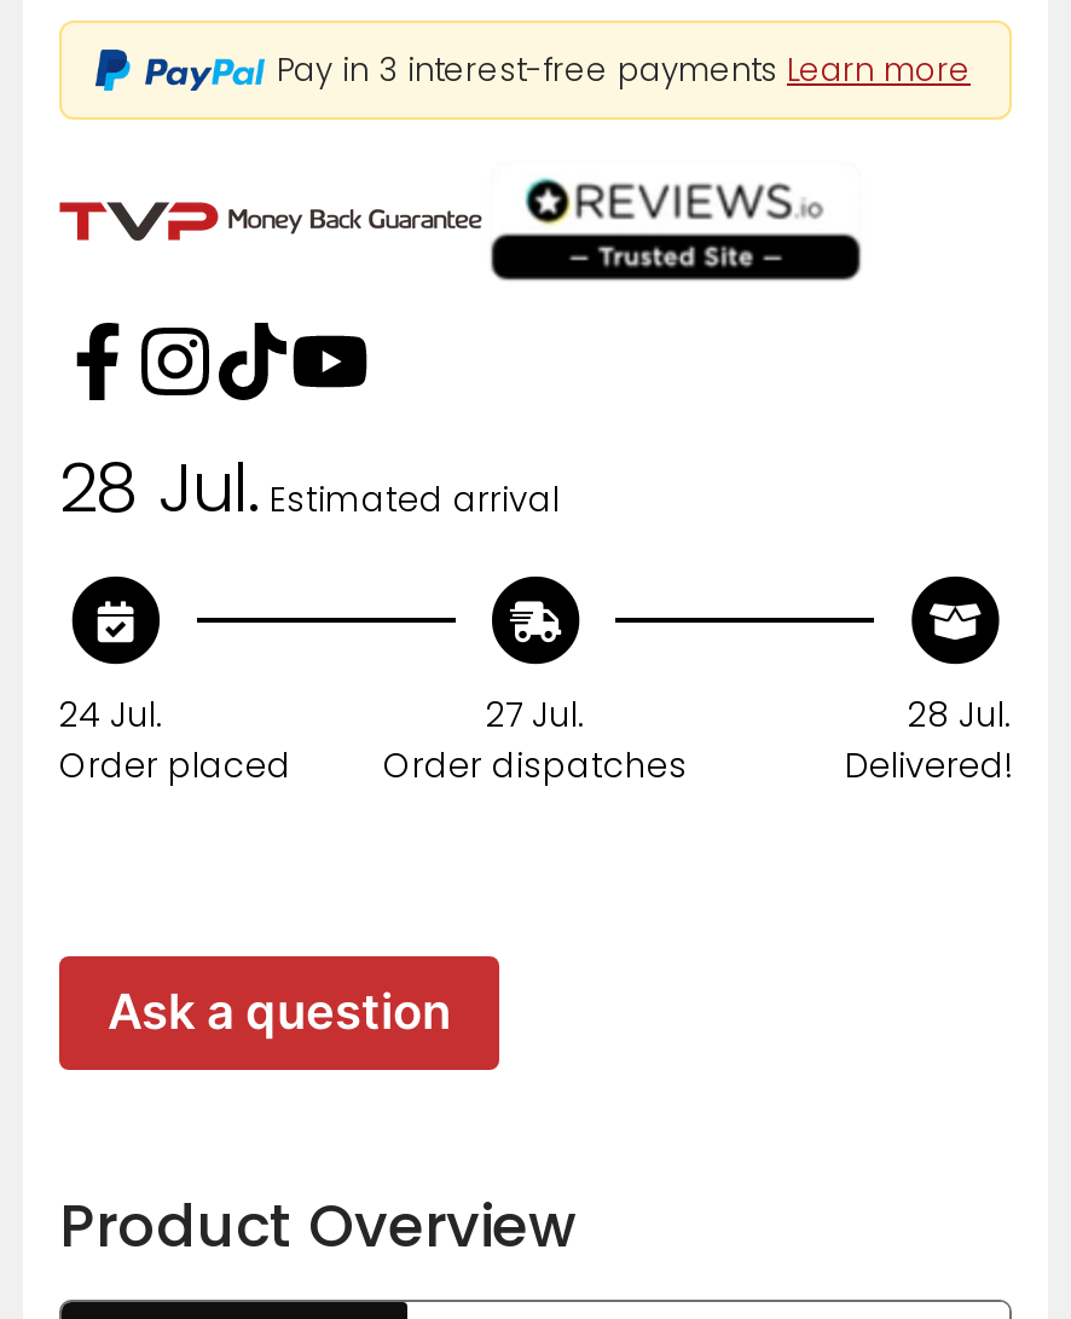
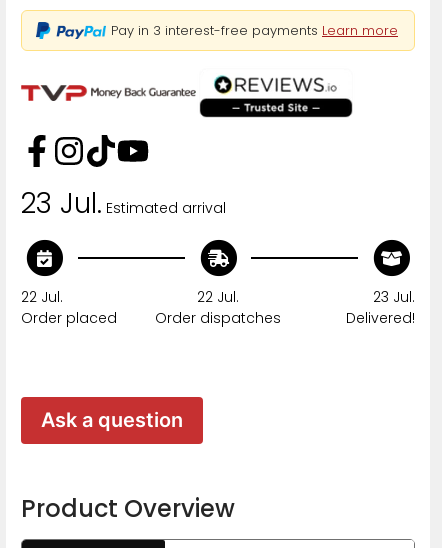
[59,442,560,536] 28 Jul.Estimated arrival -> [21,184,226,223] 23 Jul.Estimated arrival
[59,691,163,740] 24 Jul. -> [21,287,63,307] 22 Jul.
[486,691,585,740] 27 Jul. -> [197,287,239,307] 22 Jul.
[908,691,1012,740] 28 Jul. -> [373,287,415,307] 23 Jul.

